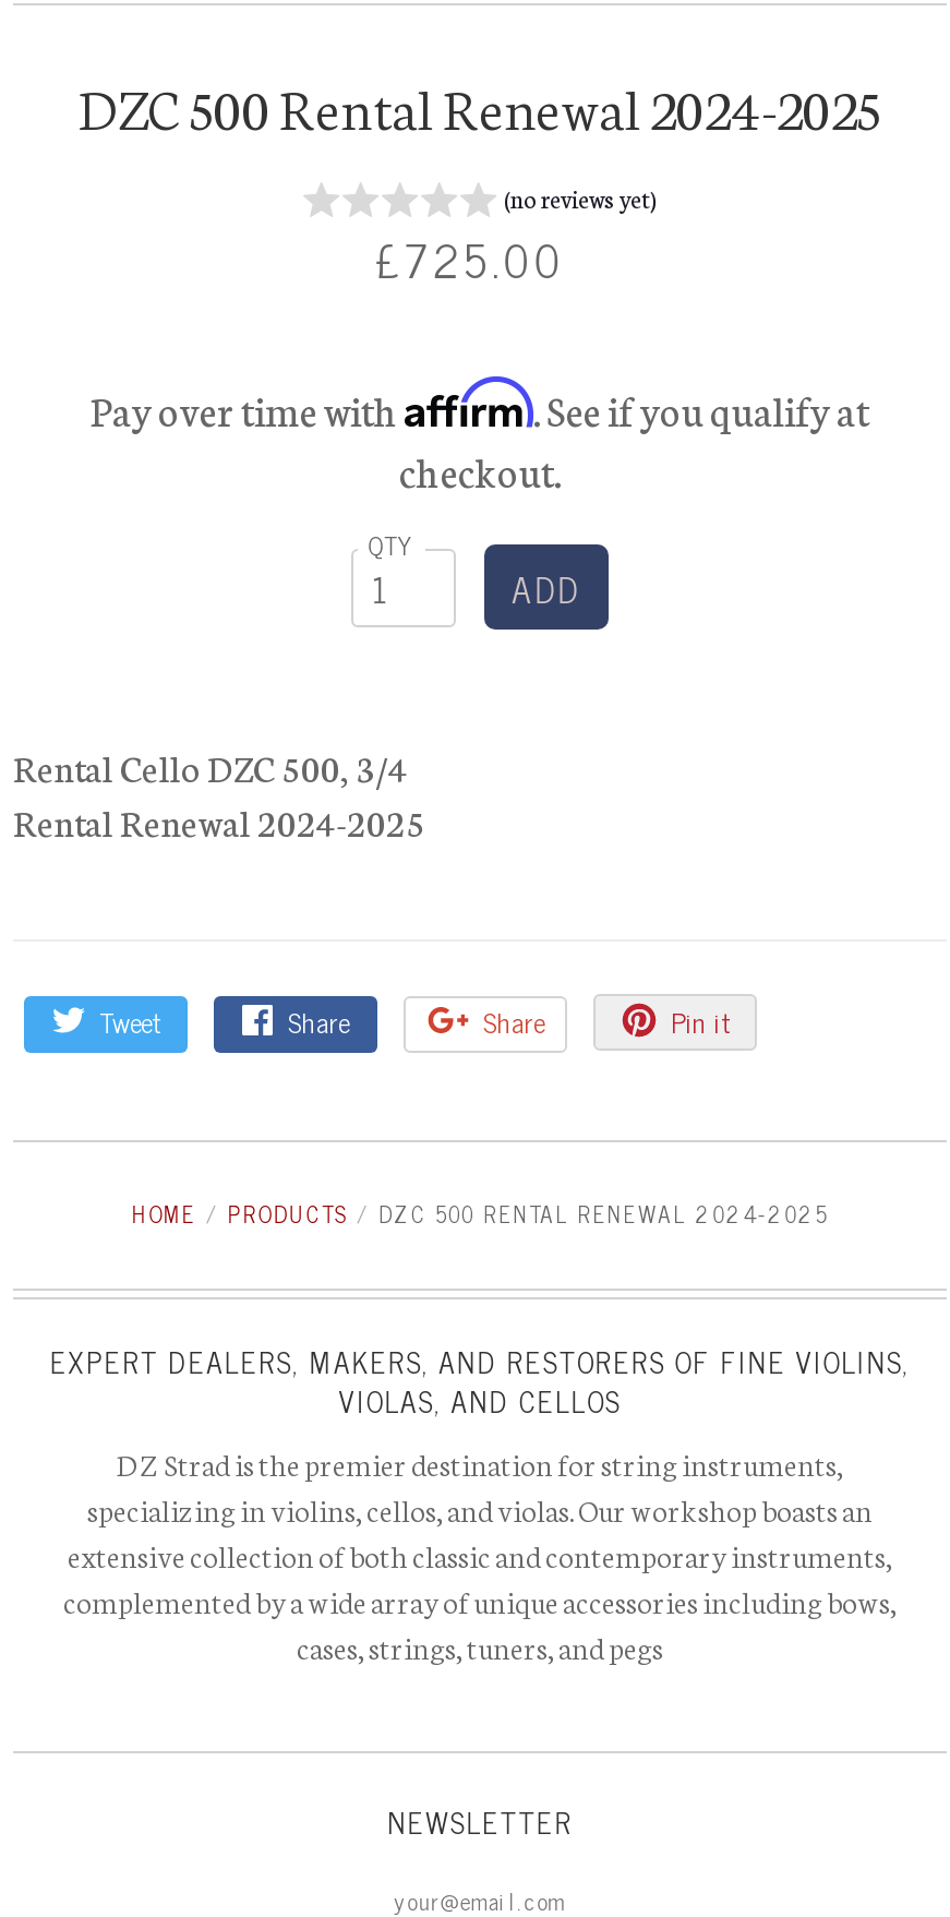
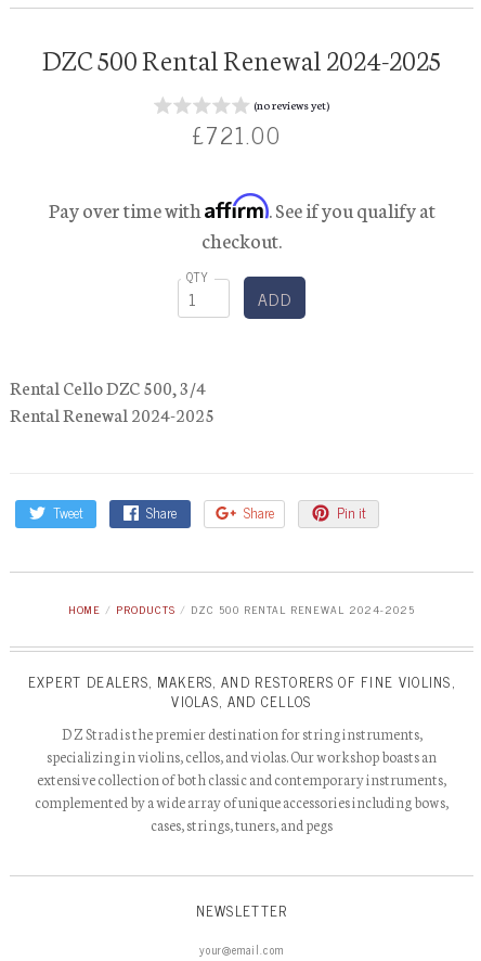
[375,222,565,296] £725.00 -> [191,116,282,153] £721.00

